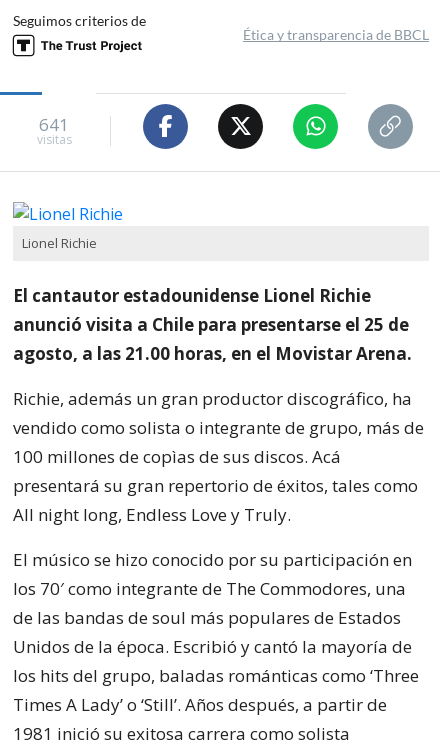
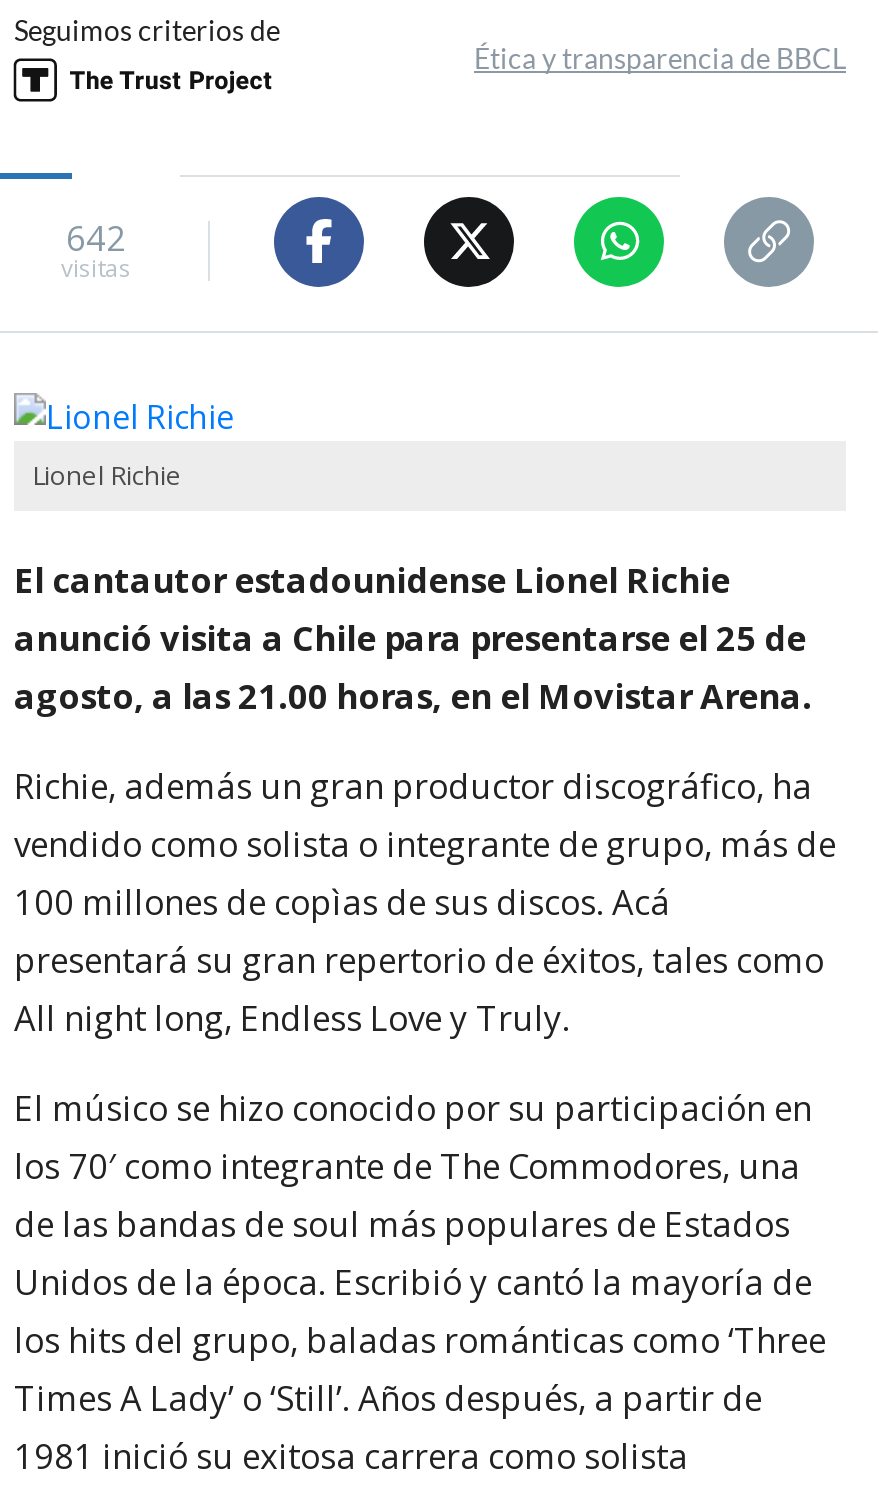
[39,113,69,136] 641 -> [66,216,126,262] 642

